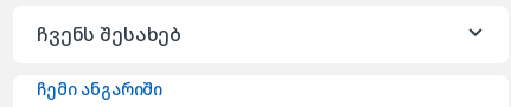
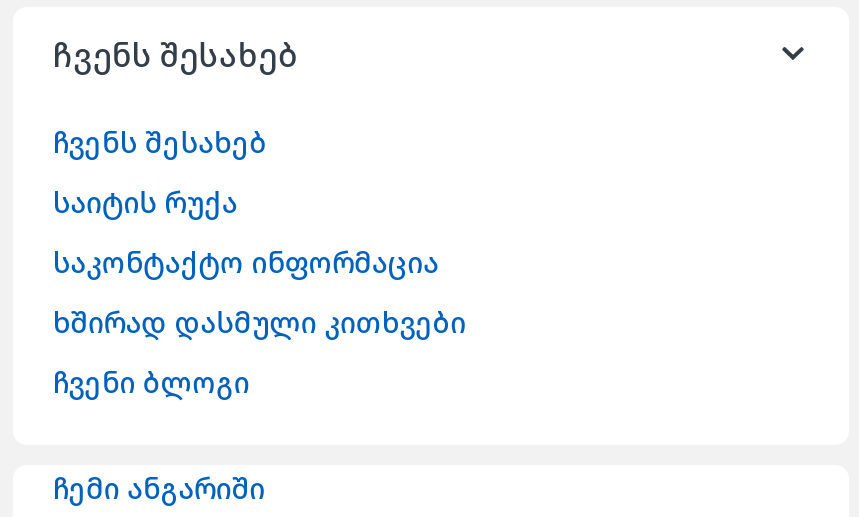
none -> [53,123,467,401] ჩვენს შესახებ | საიტის რუქა | საკონტაქტო ინფორმაცია | ხშირად დასმული კითხვები | ჩვენი ბლოგი

